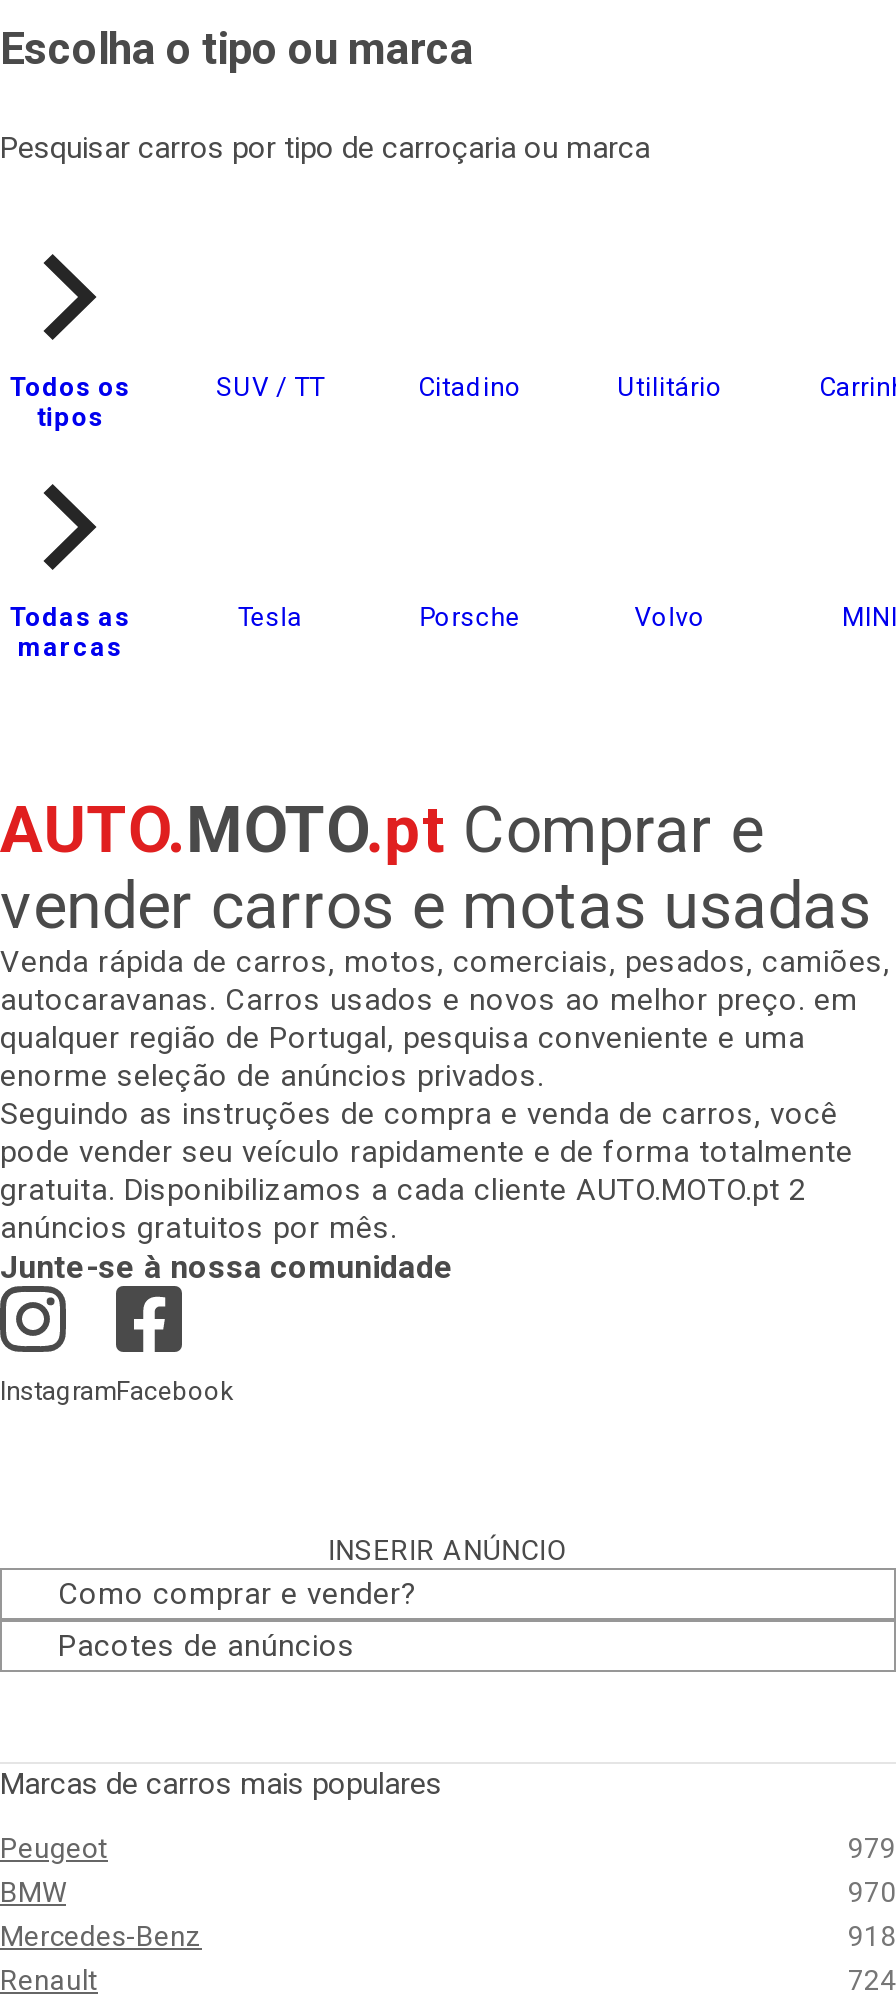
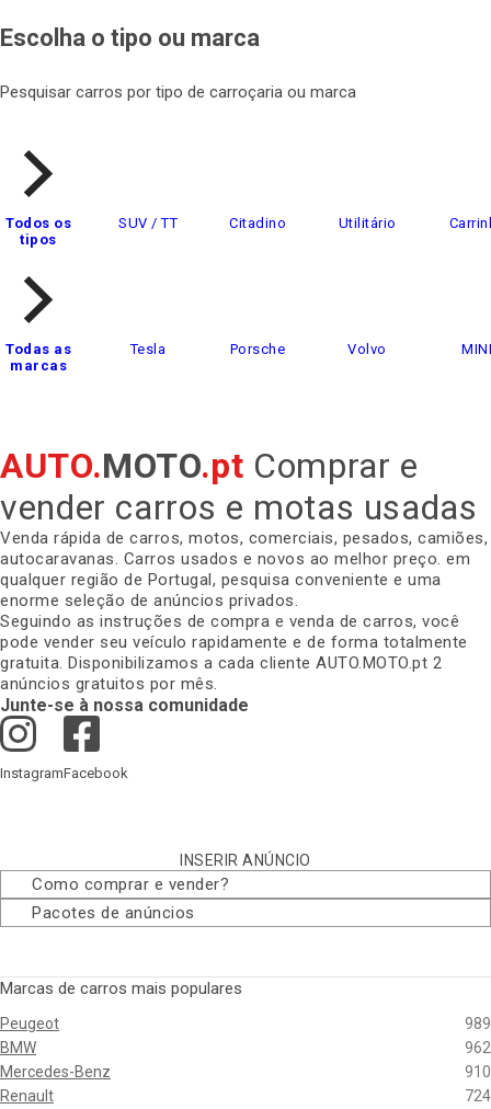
[848,1832,896,1864] 979 -> [465,1015,491,1032] 989
[848,1876,896,1908] 970 -> [465,1039,491,1056] 962
[848,1920,896,1952] 918 -> [465,1063,491,1081] 910

